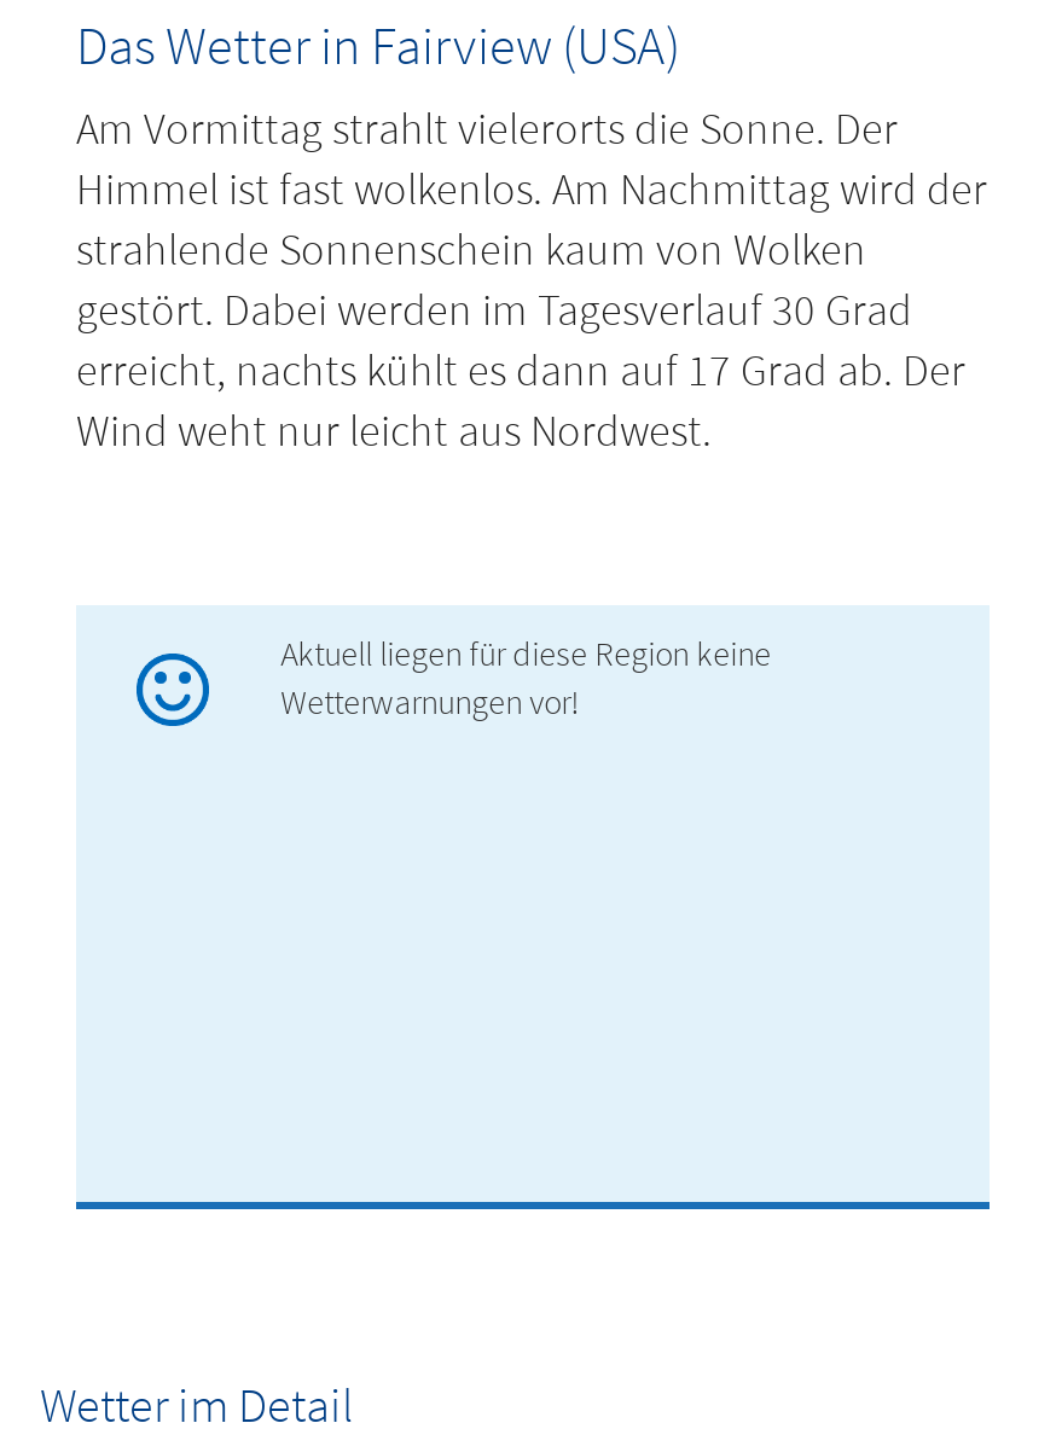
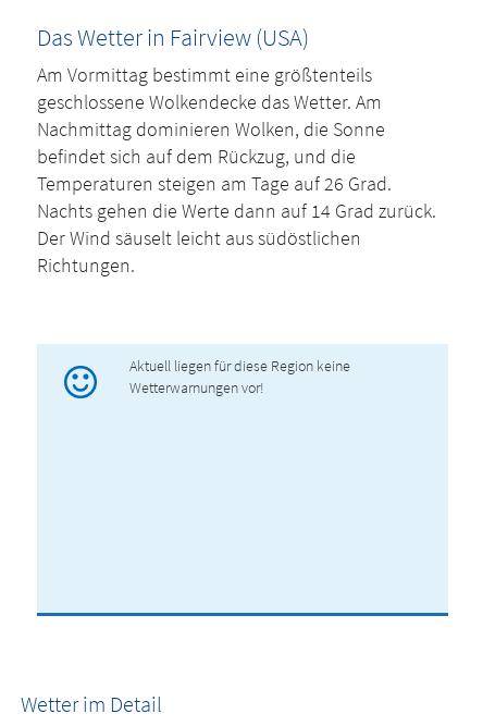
[76,101,987,458] Am Vormittag strahlt vielerorts die Sonne. Der | Himmel ist fast wolkenlos. Am Nachmittag wird der | strahlende Sonnenschein kaum von Wolken | gestört. Dabei werden im Tagesverlauf 30 Grad | erreicht, nachts kühlt es dann auf 17 Grad ab. Der | Wind weht nur leicht aus Nordwest. -> [37,62,436,278] Am Vormittag bestimmt eine größtenteils | geschlossene Wolkendecke das Wetter. Am | Nachmittag dominieren Wolken, die Sonne | befindet sich auf dem Rückzug, und die | Temperaturen steigen am Tage auf 26 Grad. | Nachts gehen die Werte dann auf 14 Grad zurück. | Der Wind säuselt leicht aus südöstlichen | Richtungen.

